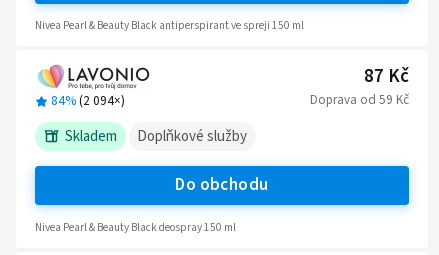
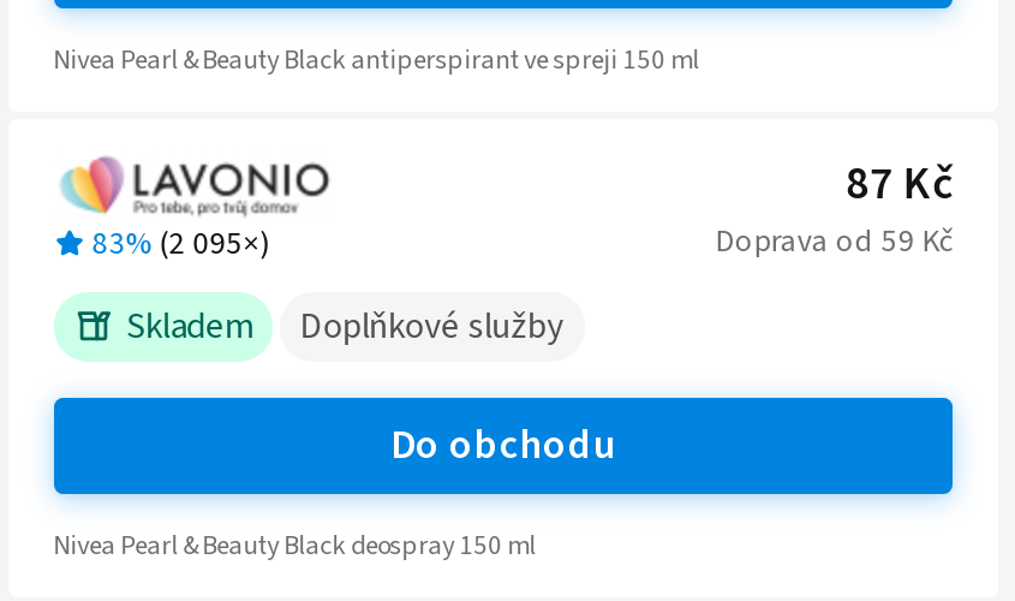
[51,92,125,110] 84% (2 094×) -> [92,222,270,265] 83% (2 095×)

